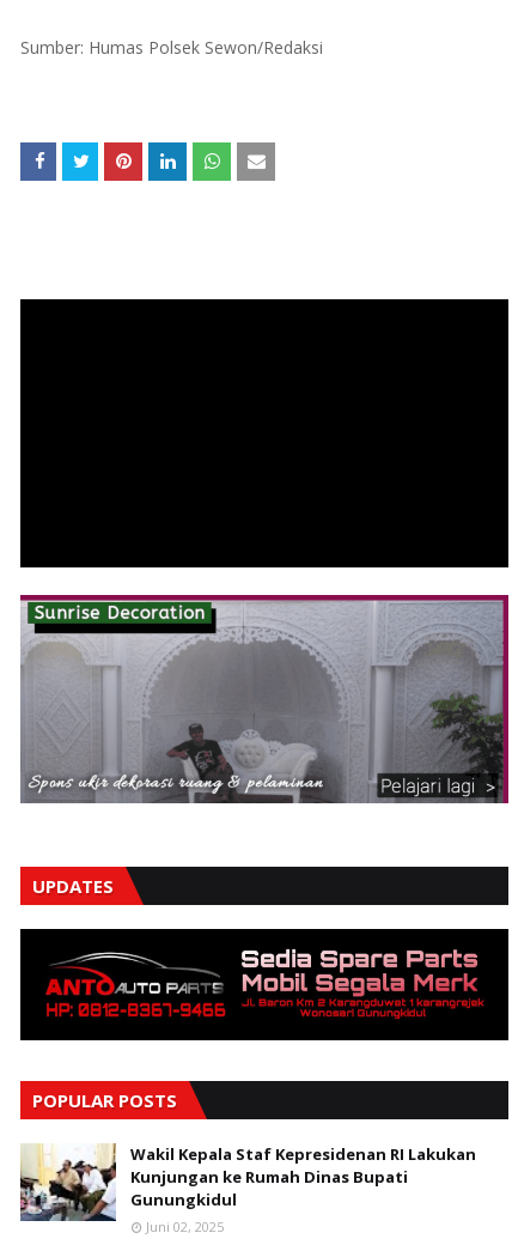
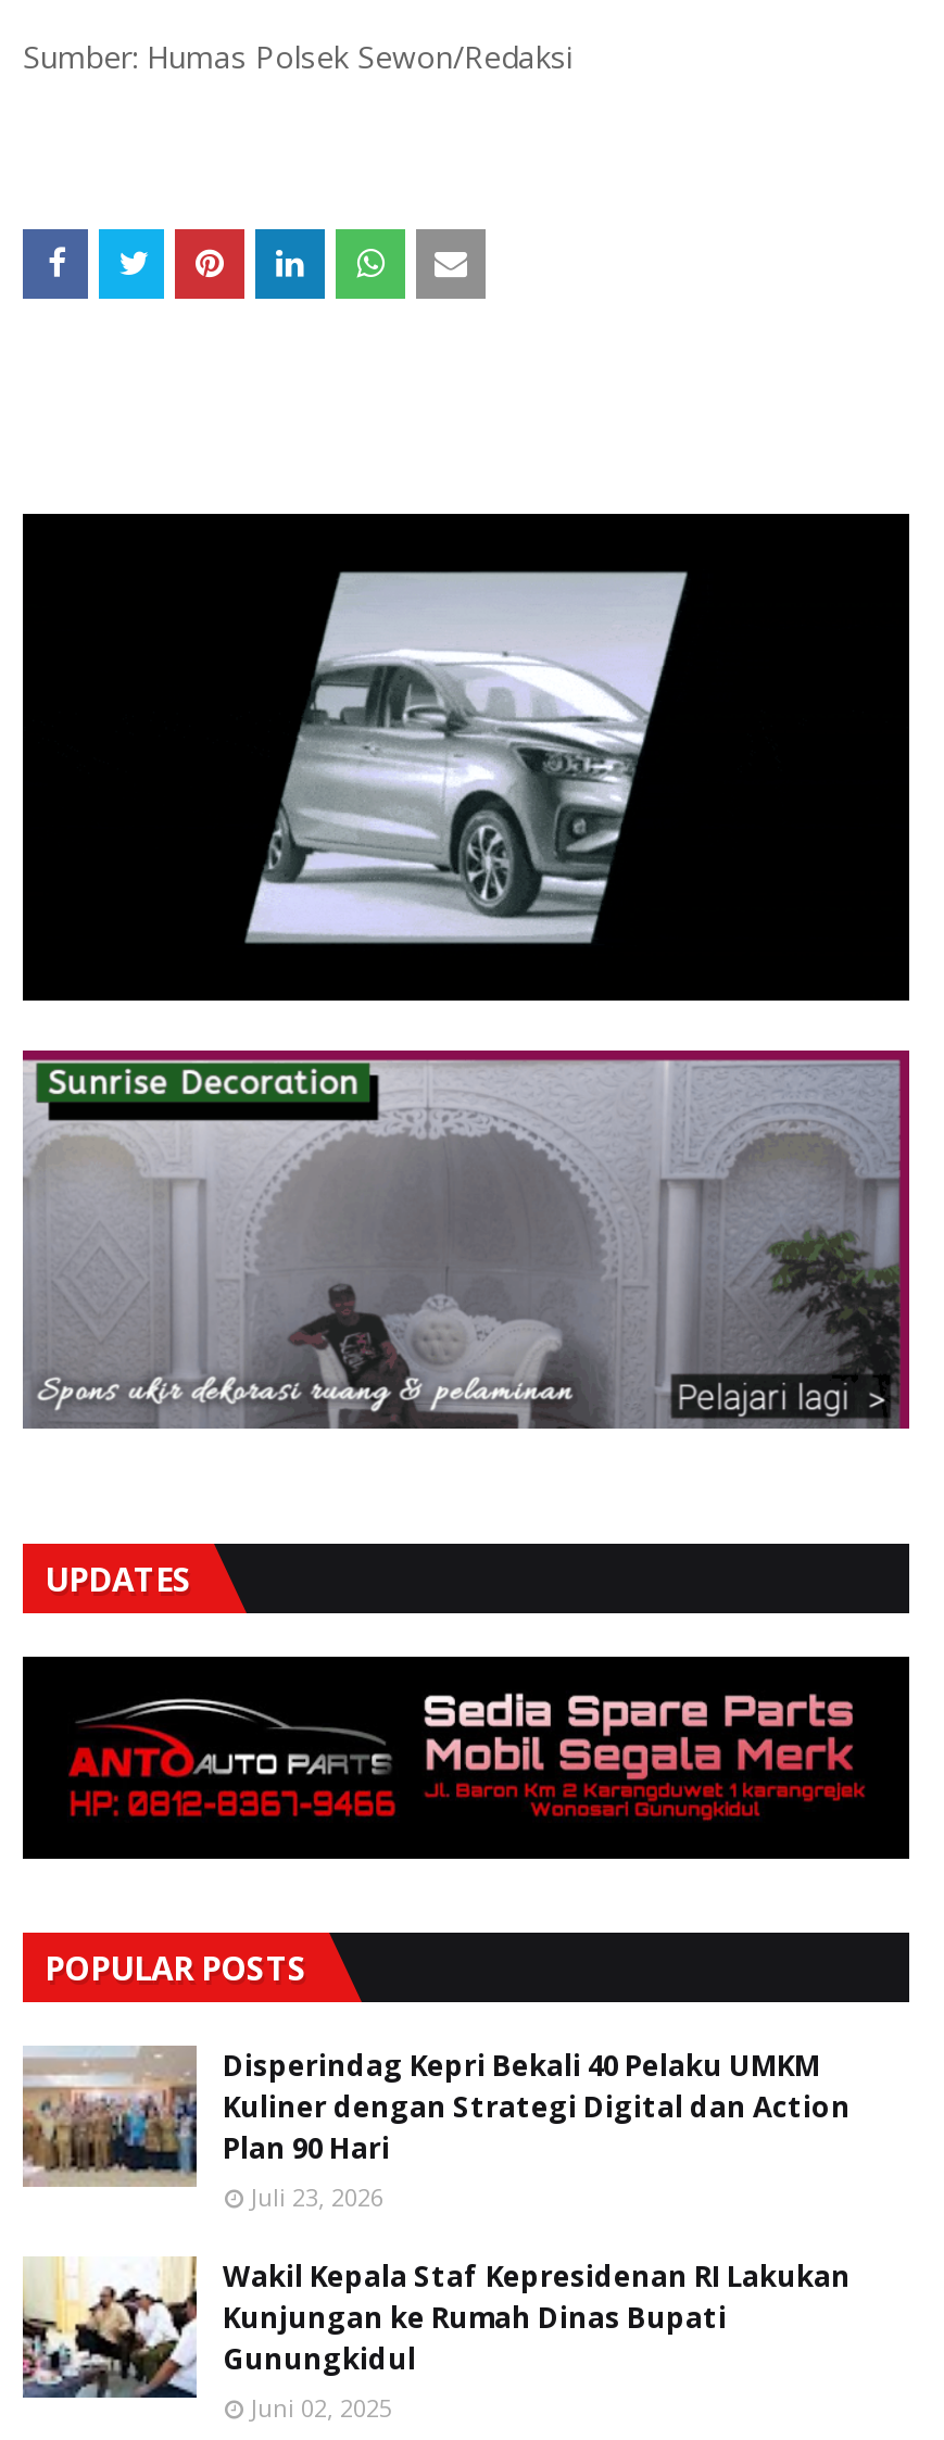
none -> [244,570,690,946] [image]
none -> [21,2046,851,2213] [image] | Disperindag Kepri Bekali 40 Pelaku UMKM | Kuliner dengan Strategi Digital dan Action | Plan 90 Hari | Juli 23, 2026

